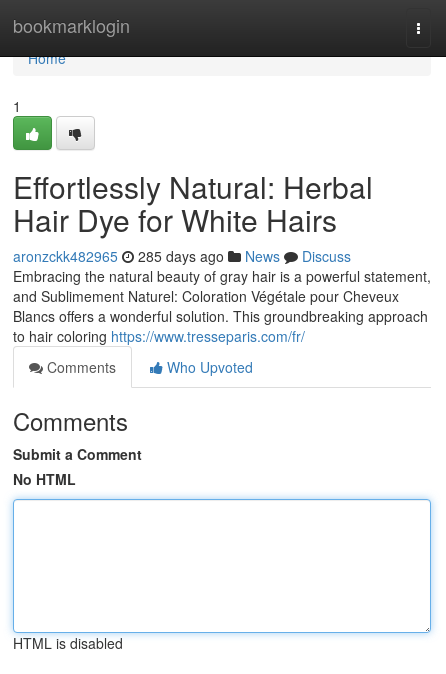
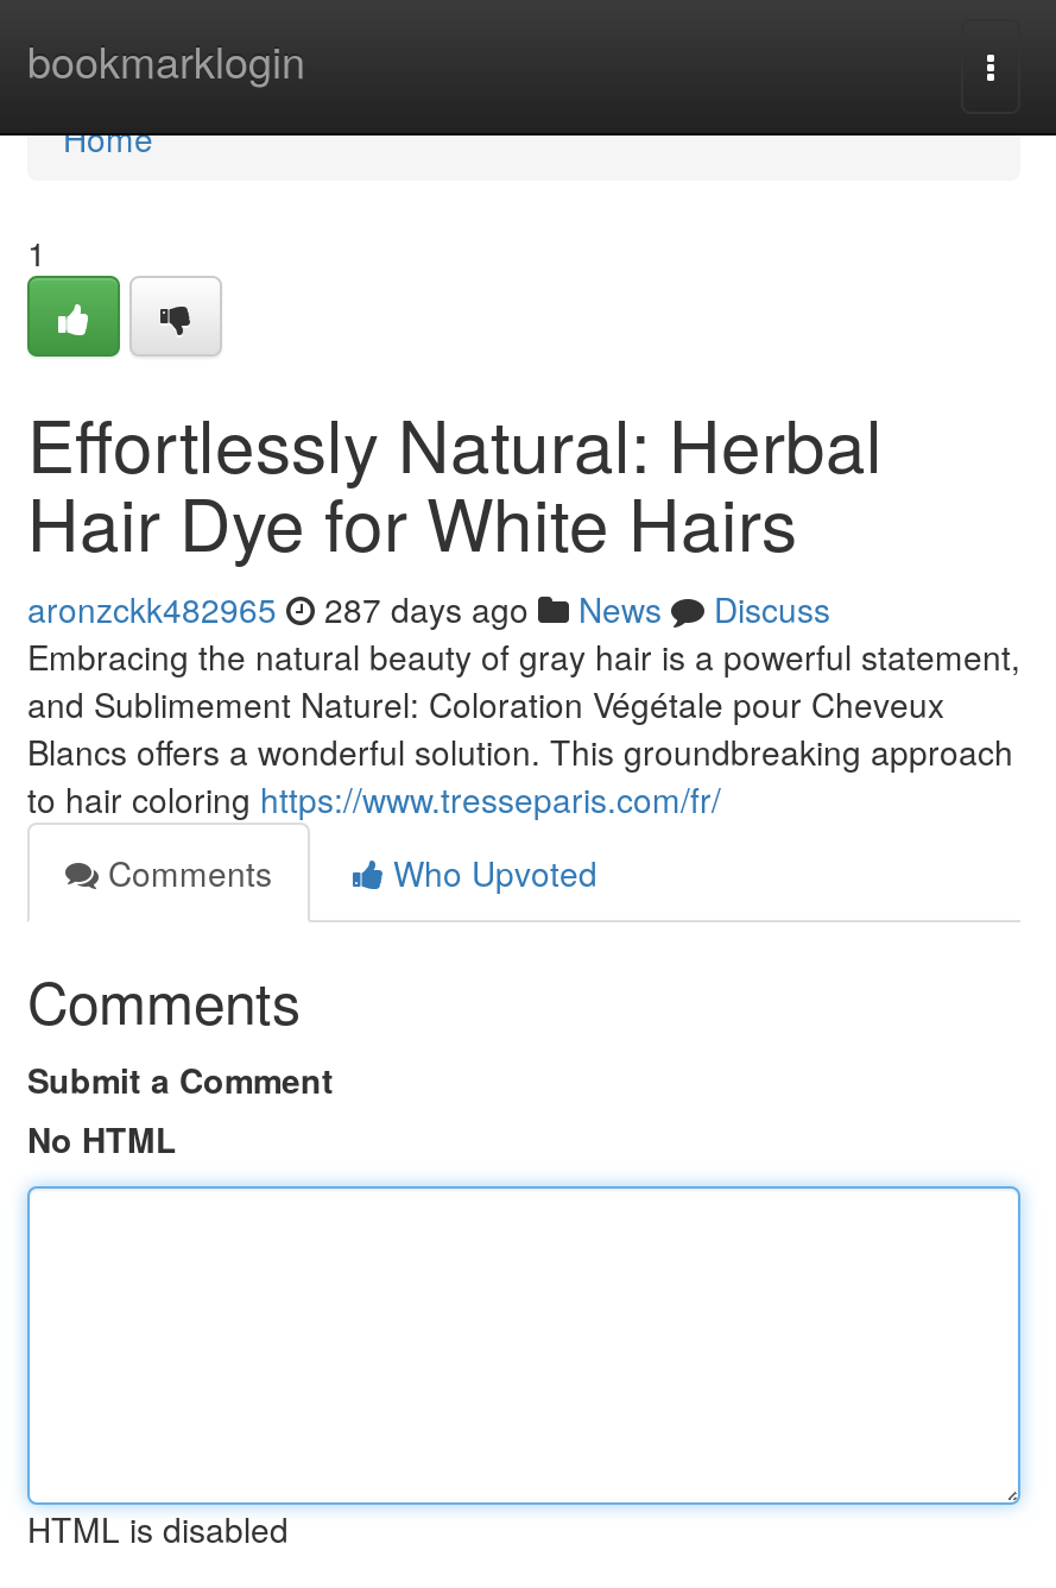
[13,246,351,266] aronzckk482965 285 days ago News Discuss -> [27,585,830,632] aronzckk482965 287 days ago News Discuss

